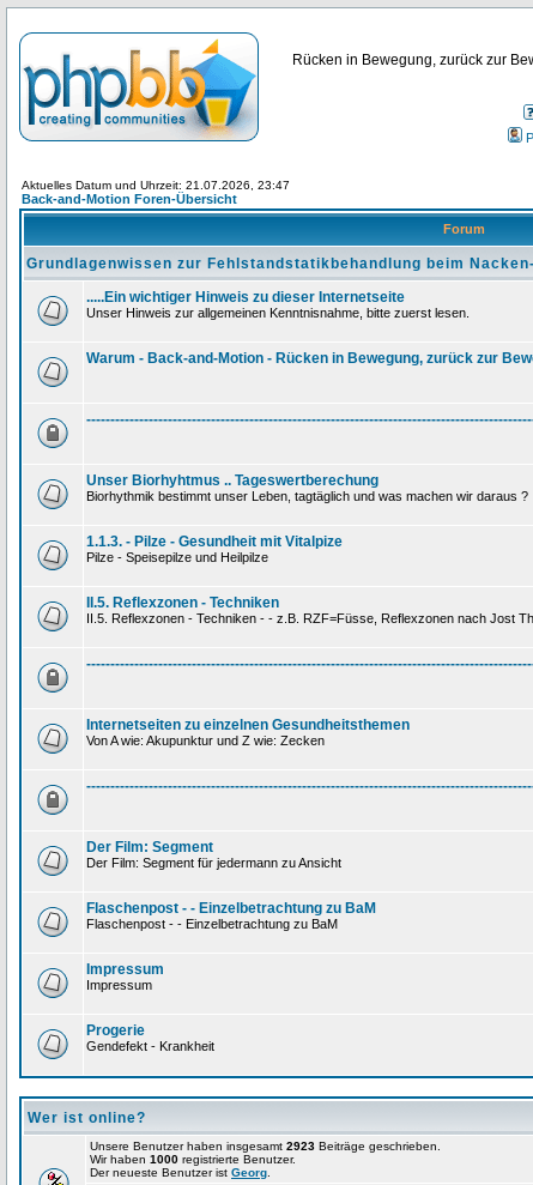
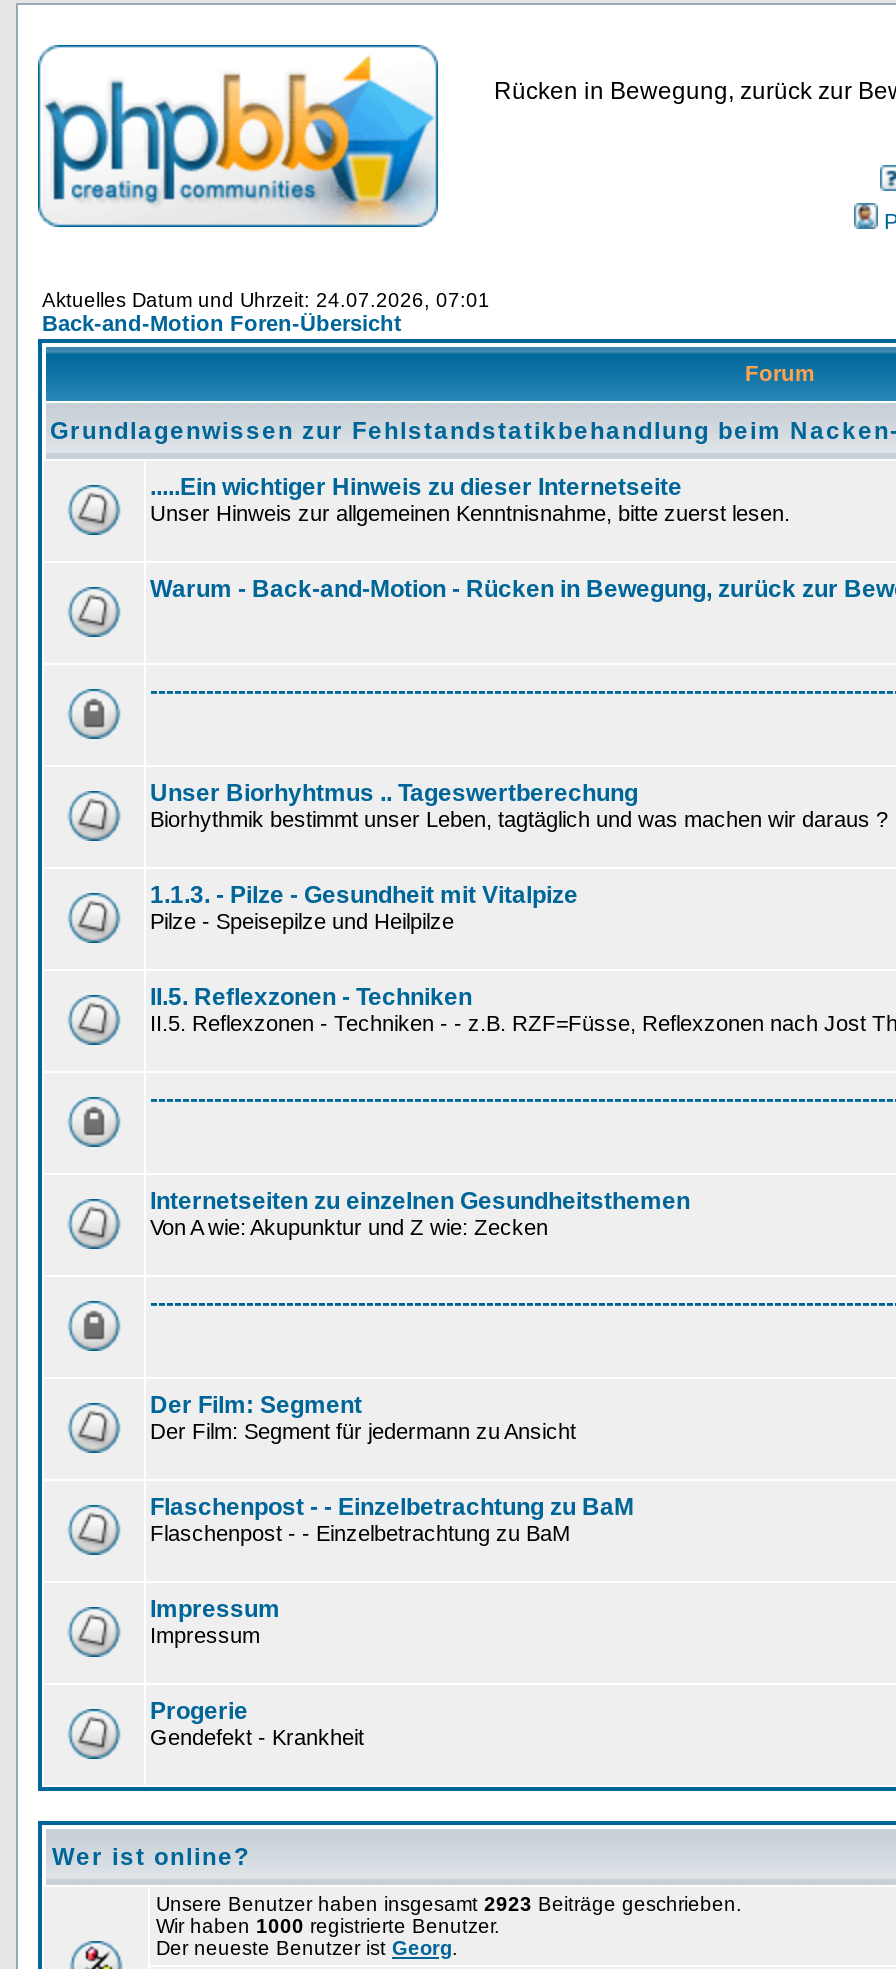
[22,179,290,192] Aktuelles Datum und Uhrzeit: 21.07.2026, 23:47 -> [42,289,490,311] Aktuelles Datum und Uhrzeit: 24.07.2026, 07:01

